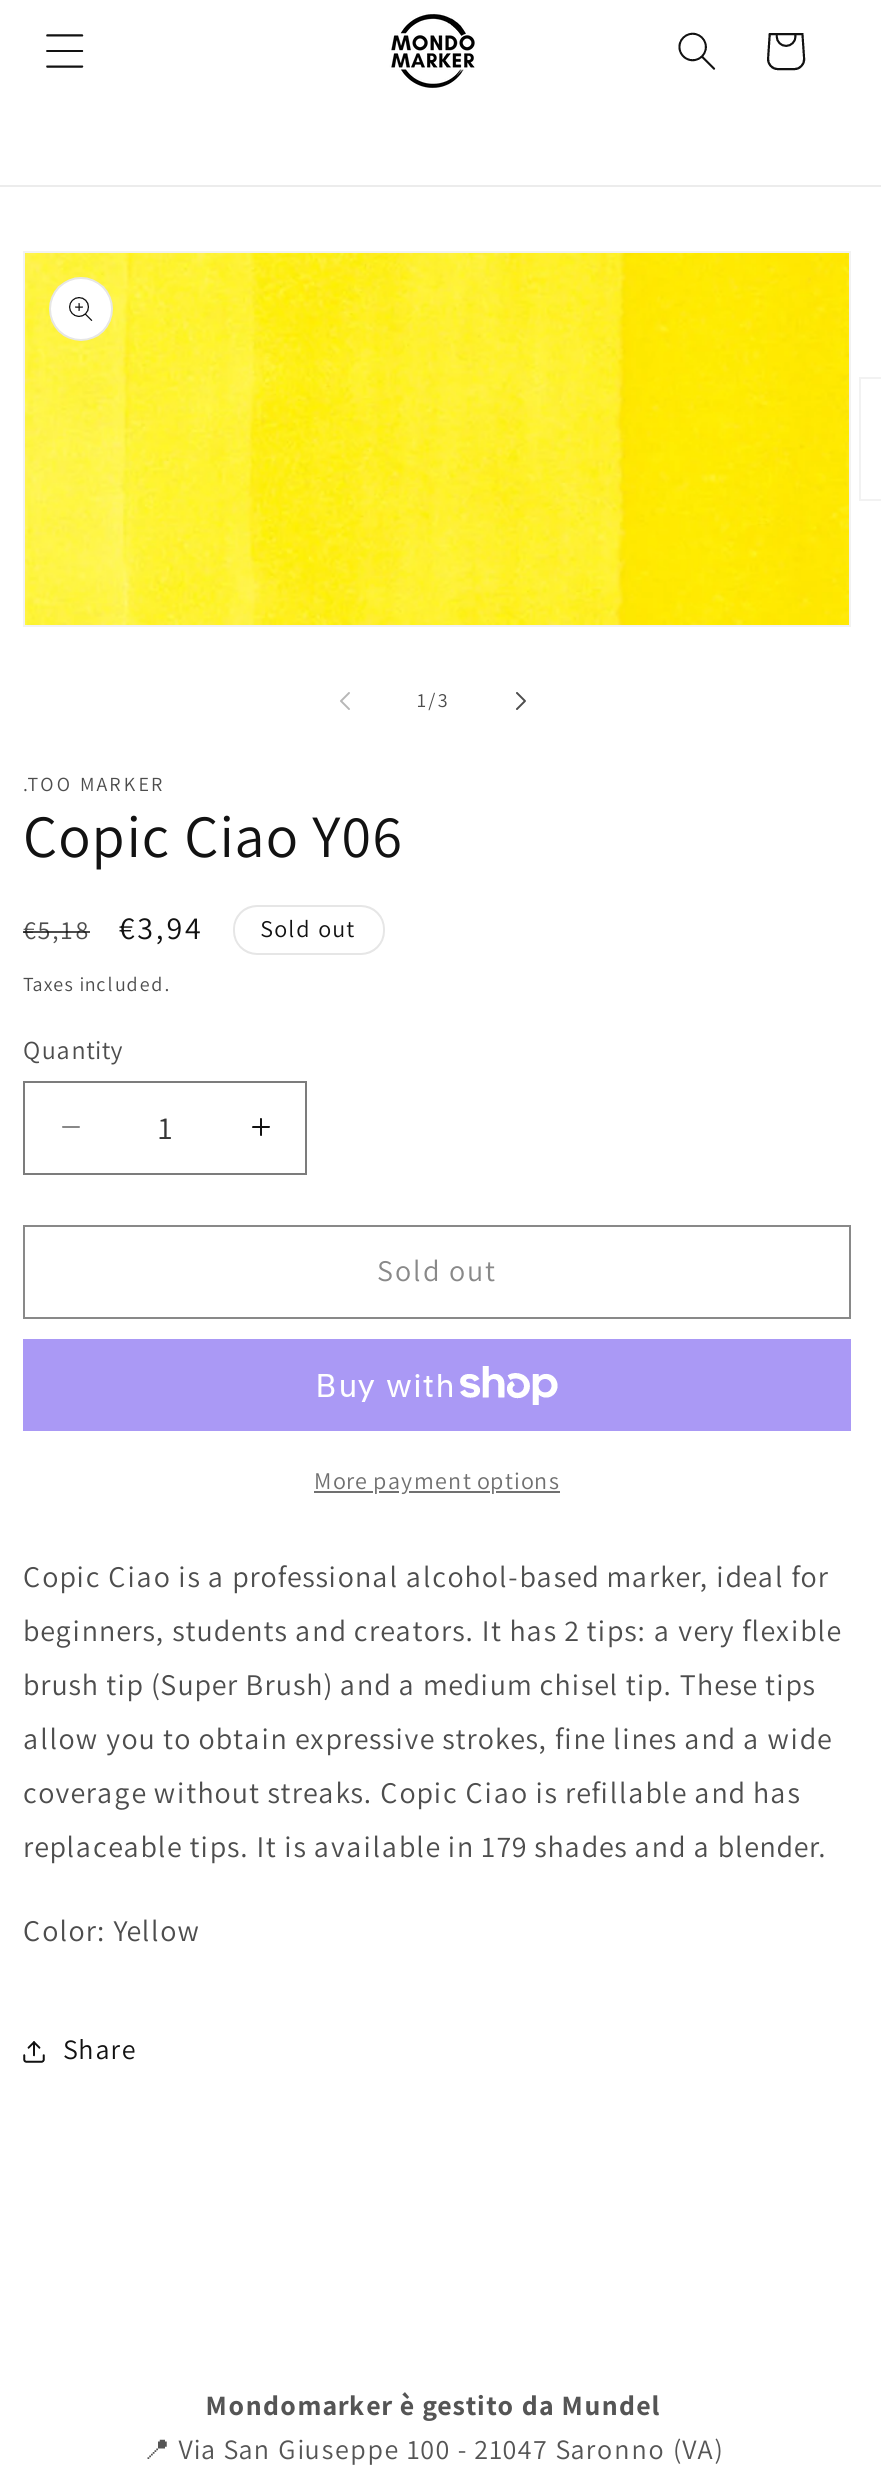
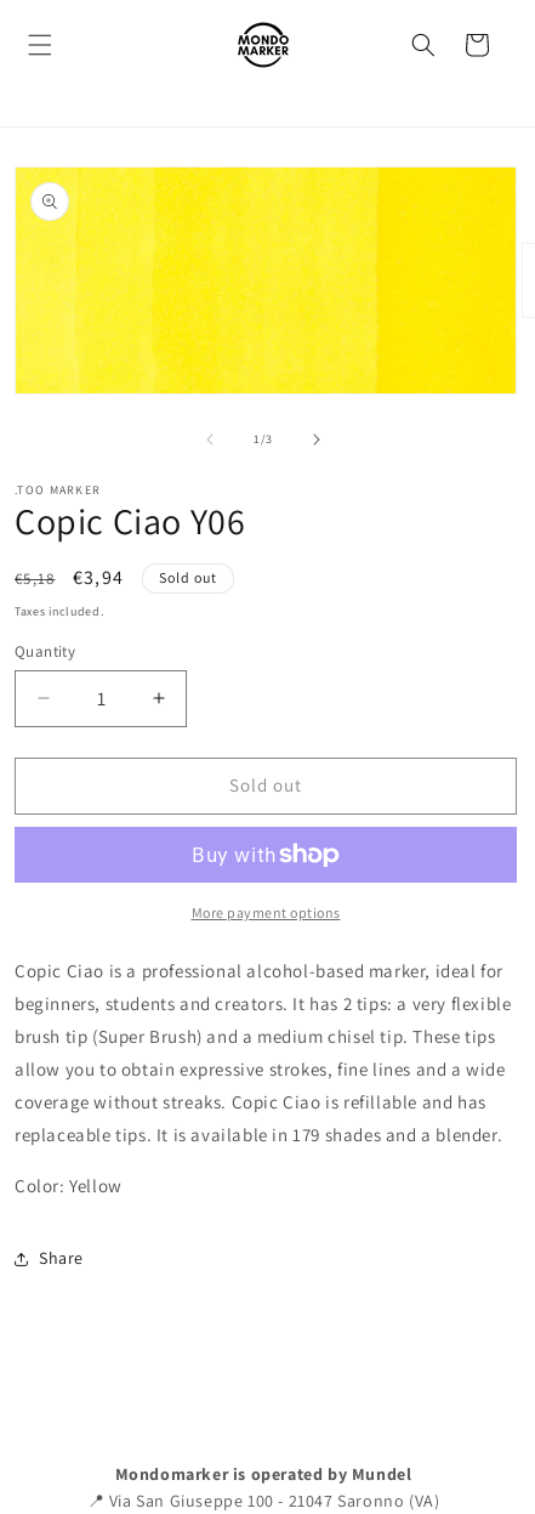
[205,2387,661,2423] Mondomarker è gestito da Mundel -> [115,1463,412,1485] Mondomarker is operated by Mundel

